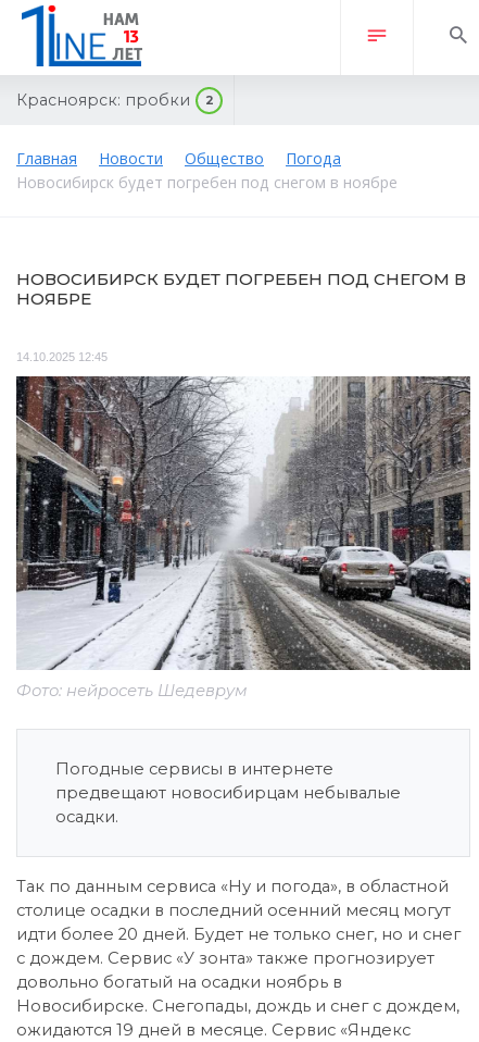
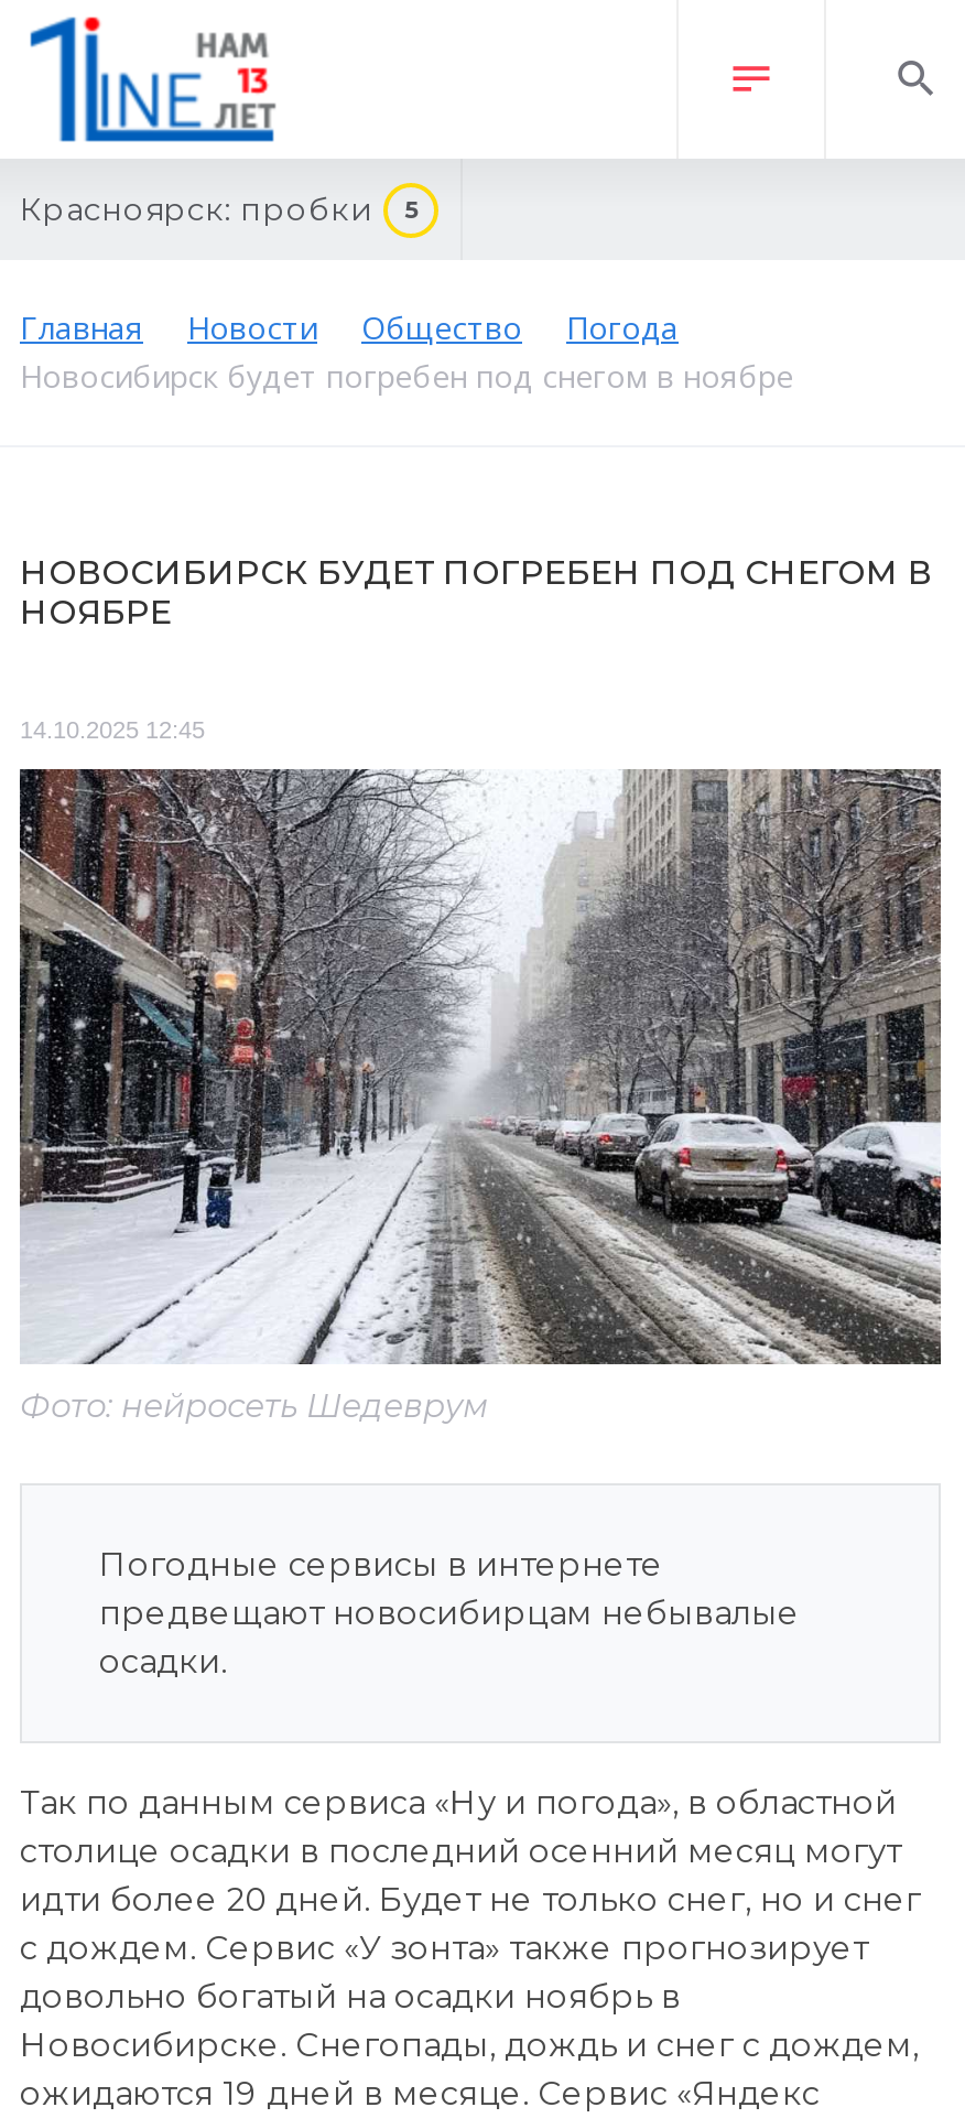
[16,90,213,109] Красноярск: пробки 2 -> [20,188,418,228] Красноярск: пробки 5

